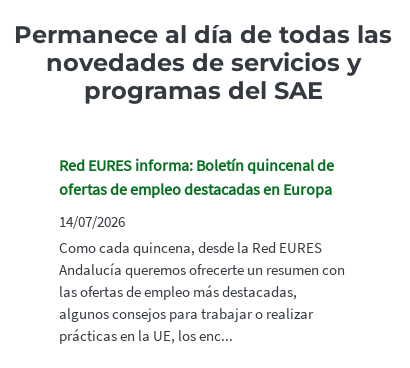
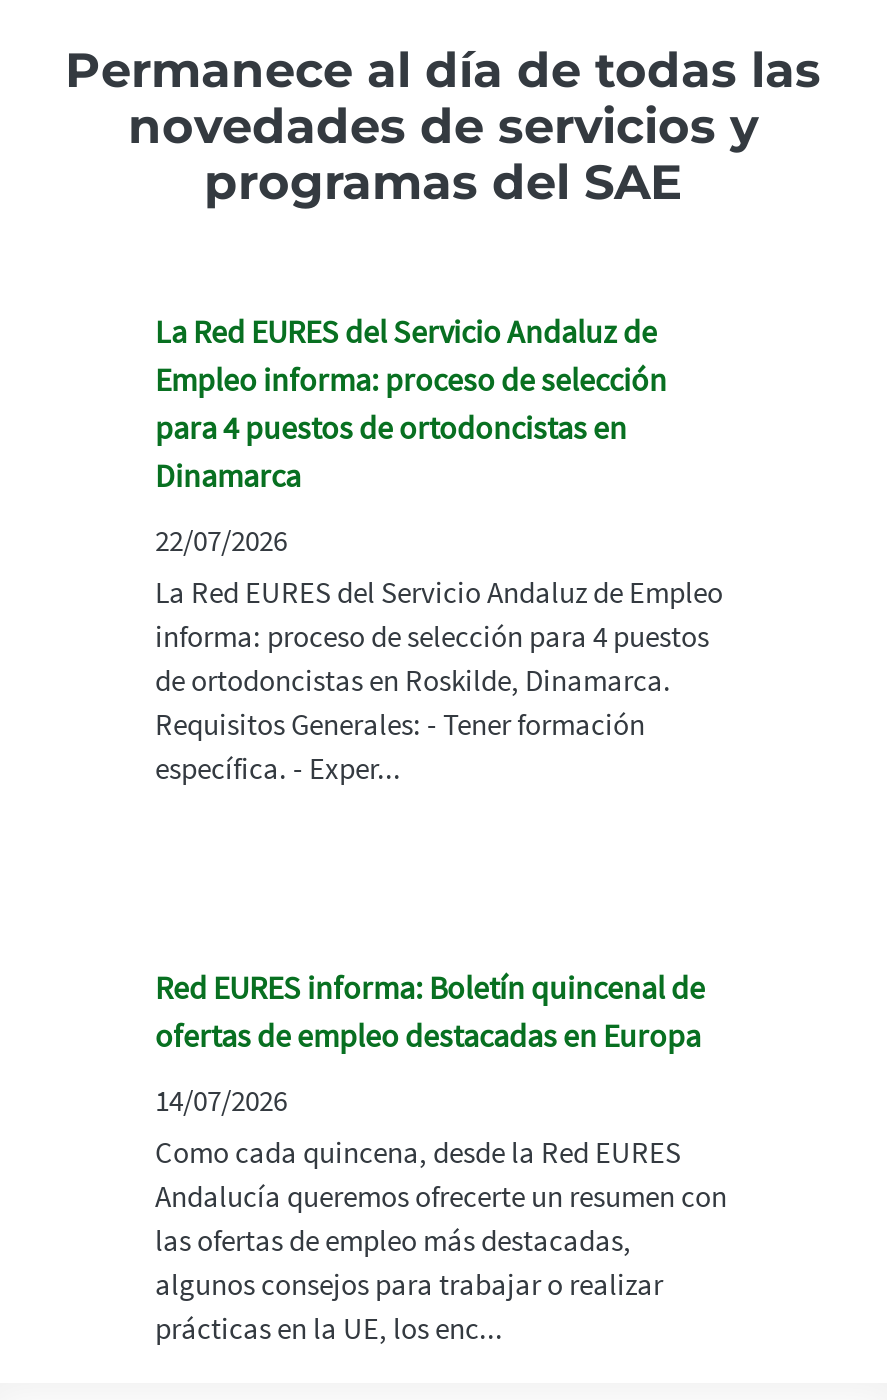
none -> [155,311,723,787] La Red EURES del Servicio Andaluz de | Empleo informa: proceso de selección | para 4 puestos de ortodoncistas en | Dinamarca | 22/07/2026 | La Red EURES del Servicio Andaluz de Empleo | informa: proceso de selección para 4 puestos | de ortodoncistas en Roskilde, Dinamarca. | Requisitos Generales: - Tener formación | específica. - Exper...

